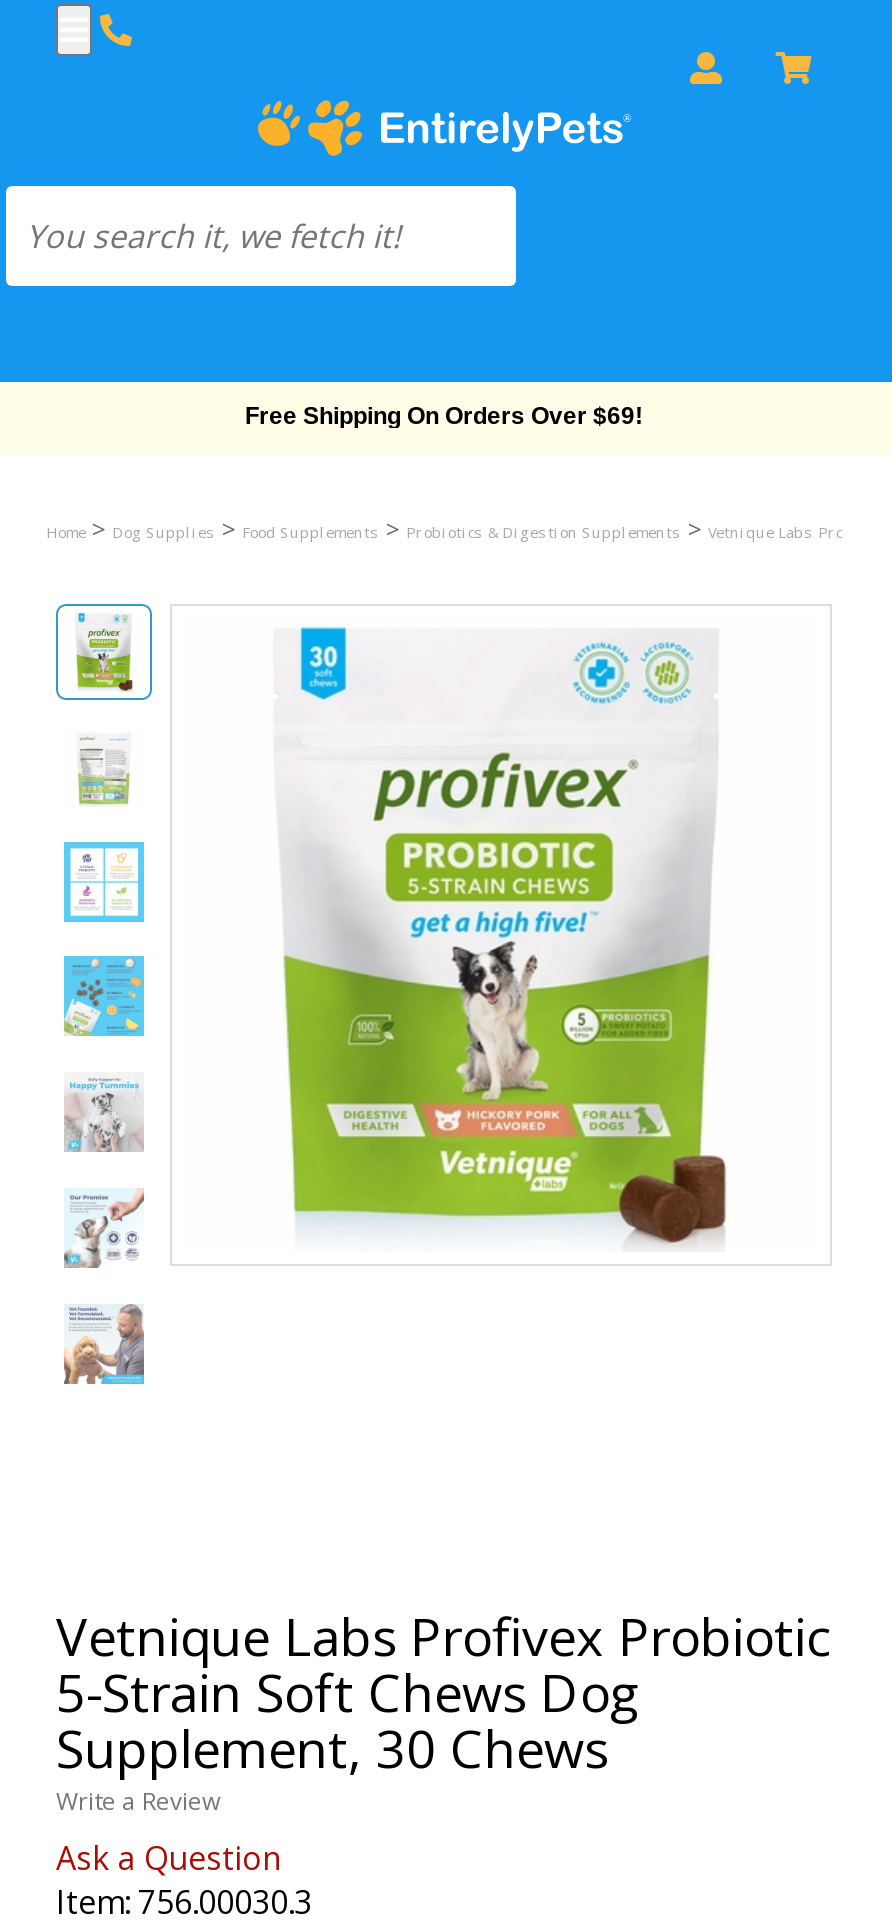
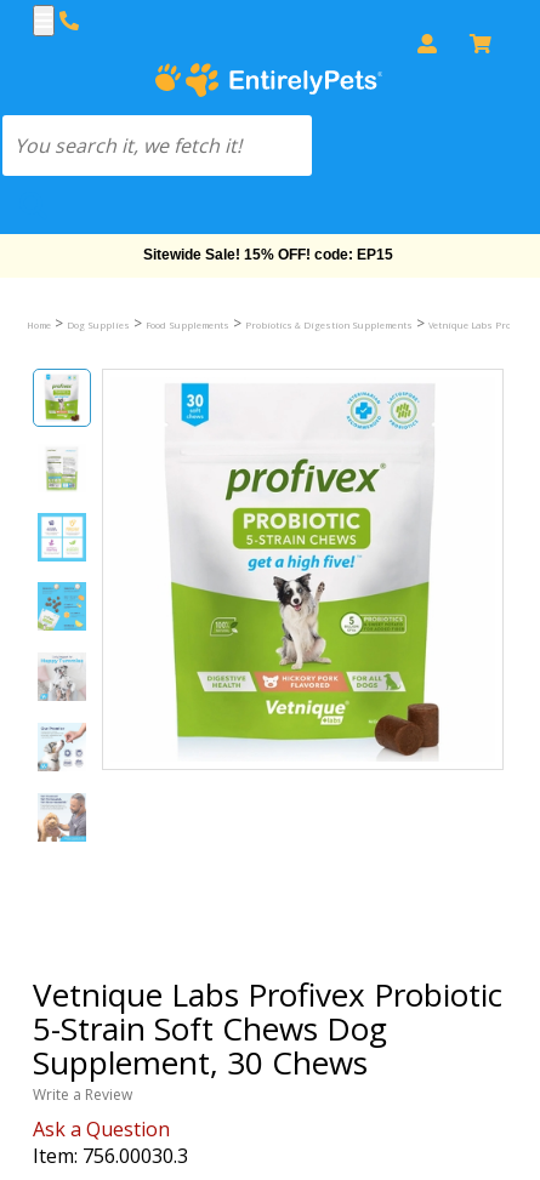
[245,402,643,430] Free Shipping On Orders Over $69! -> [143,246,393,263] Sitewide Sale! 15% OFF! code: EP15

